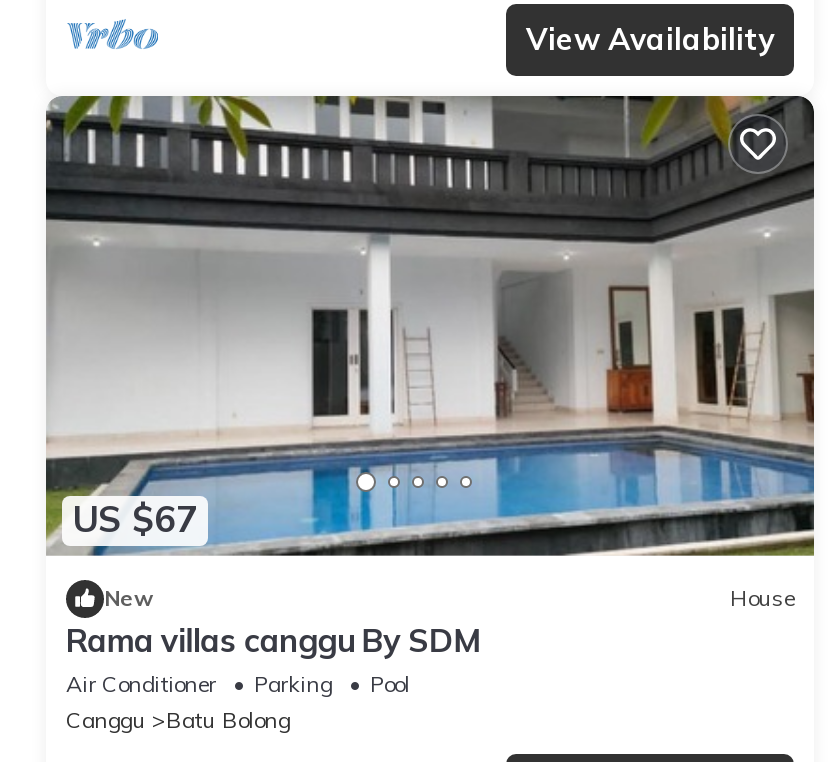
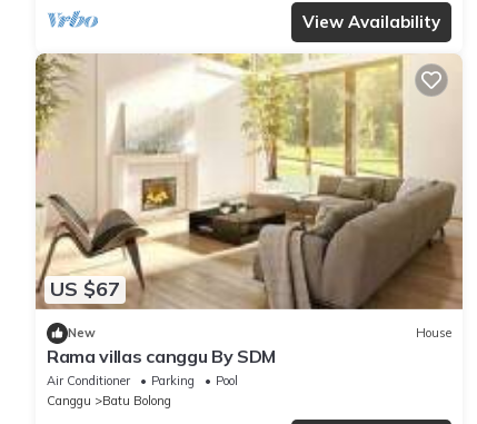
[44,94,816,558] [image] -> [34,52,464,310] [image]

